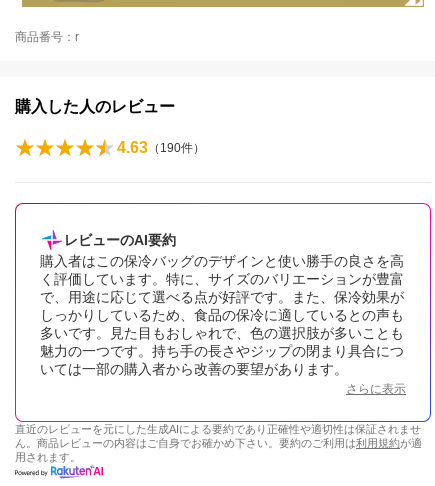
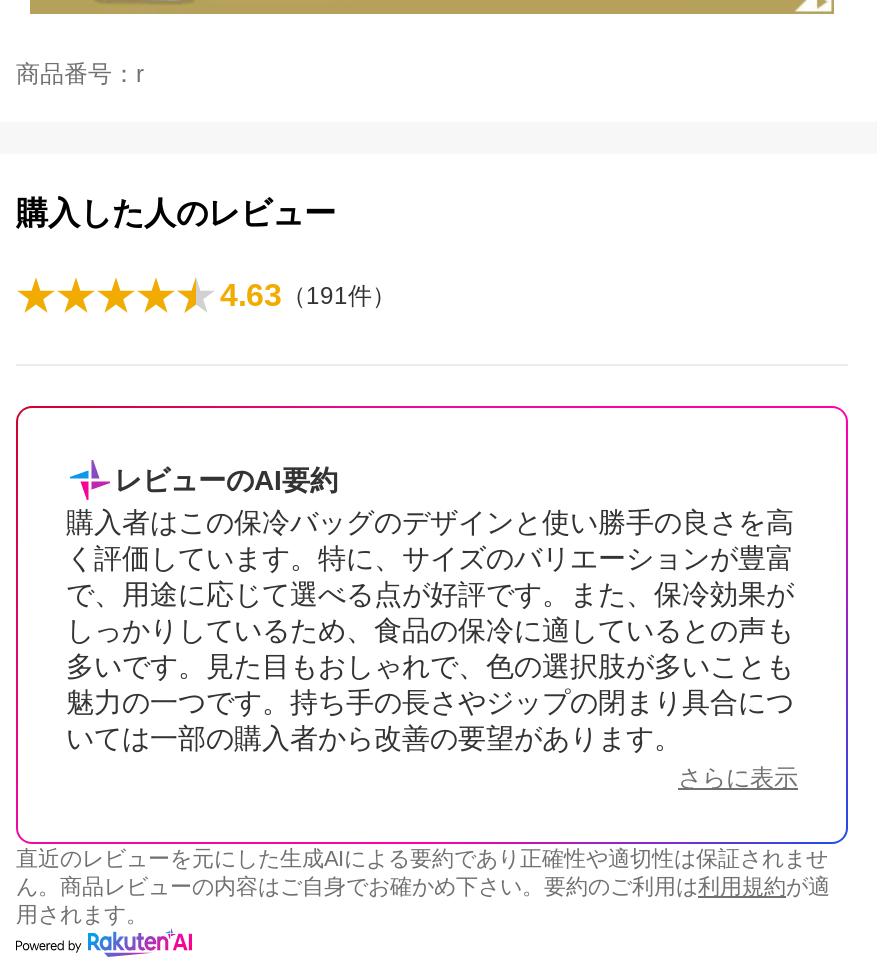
[117,139,205,156] 4.63（190件） -> [220,278,396,312] 4.63（191件）

